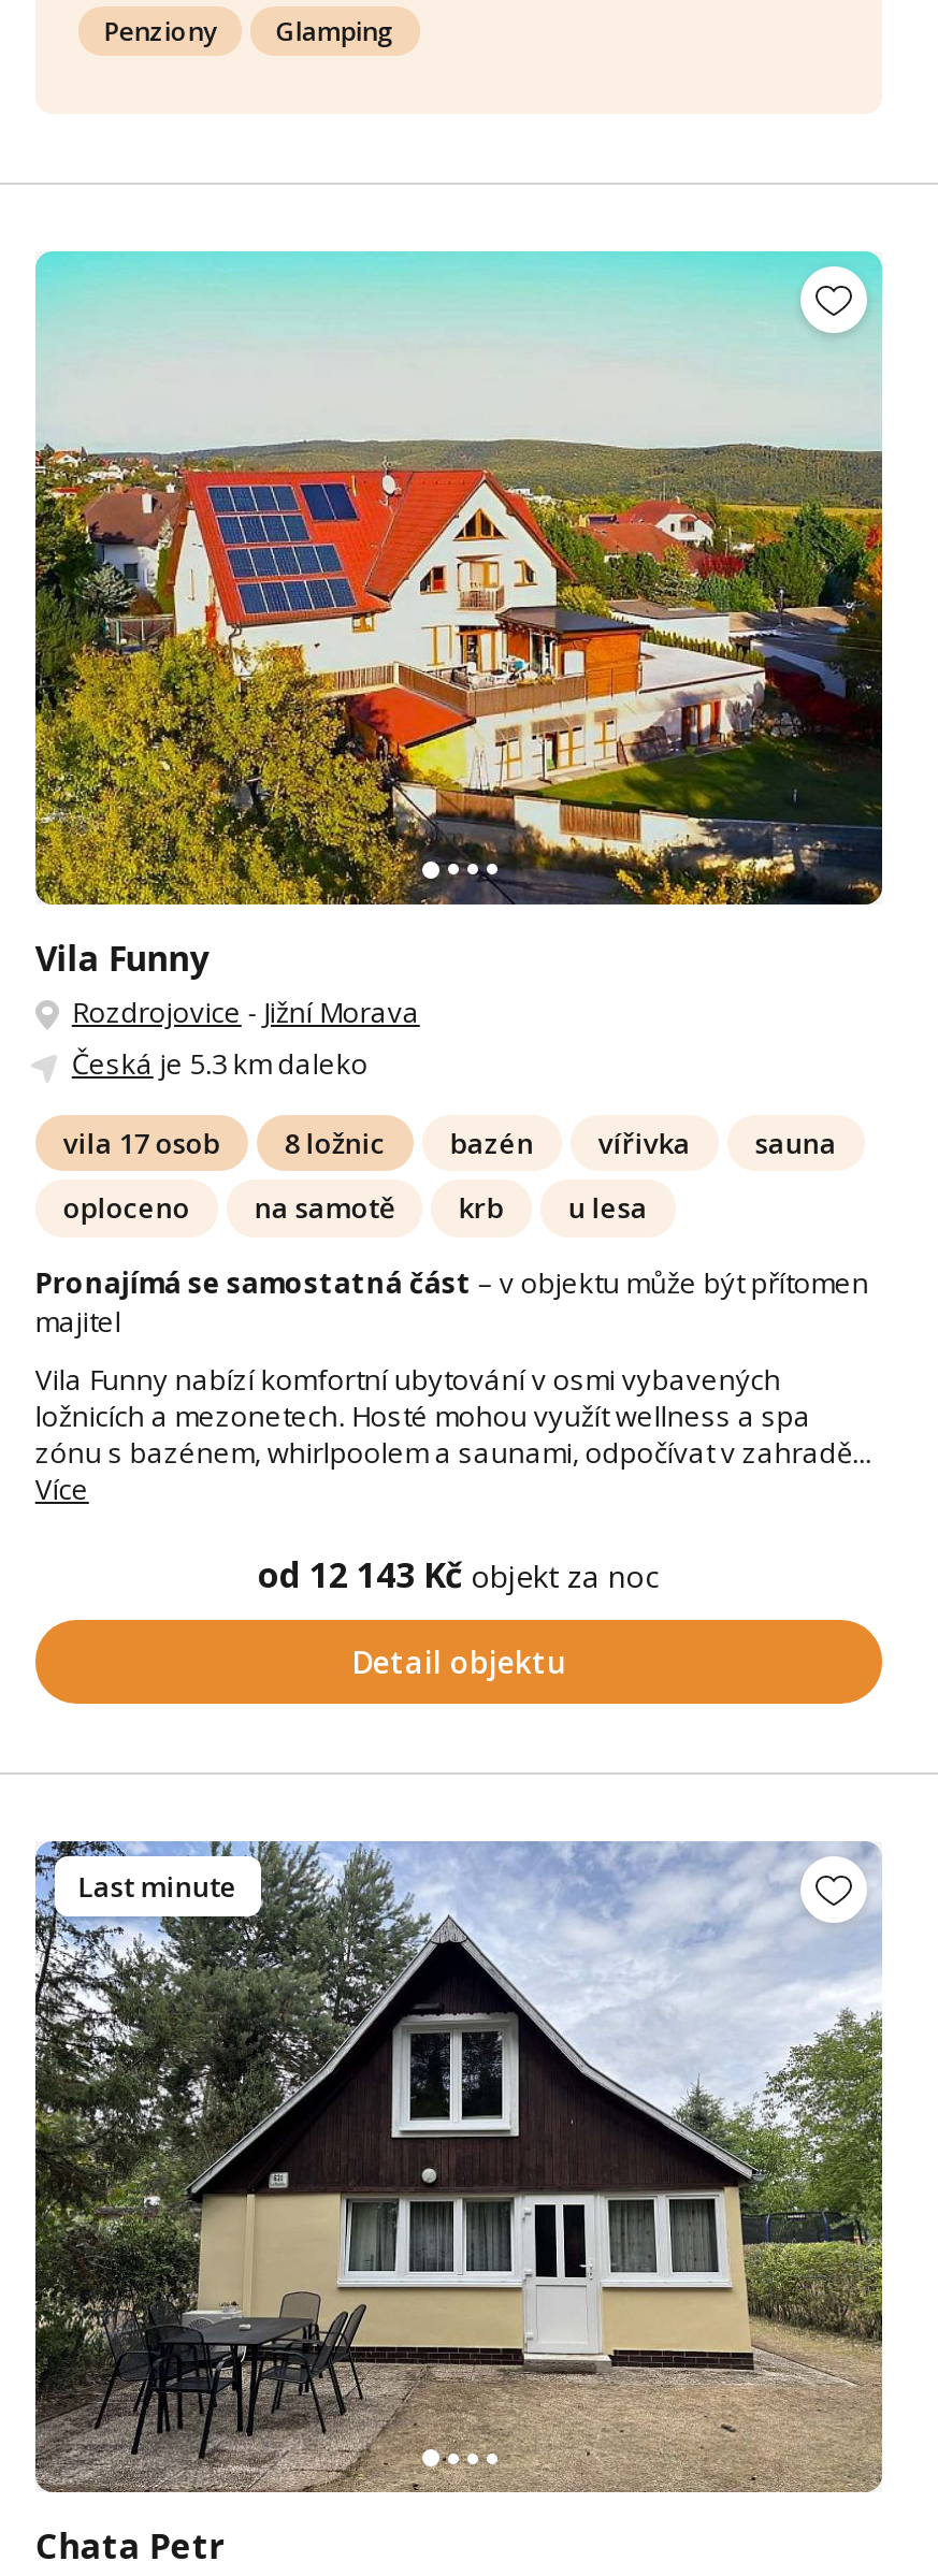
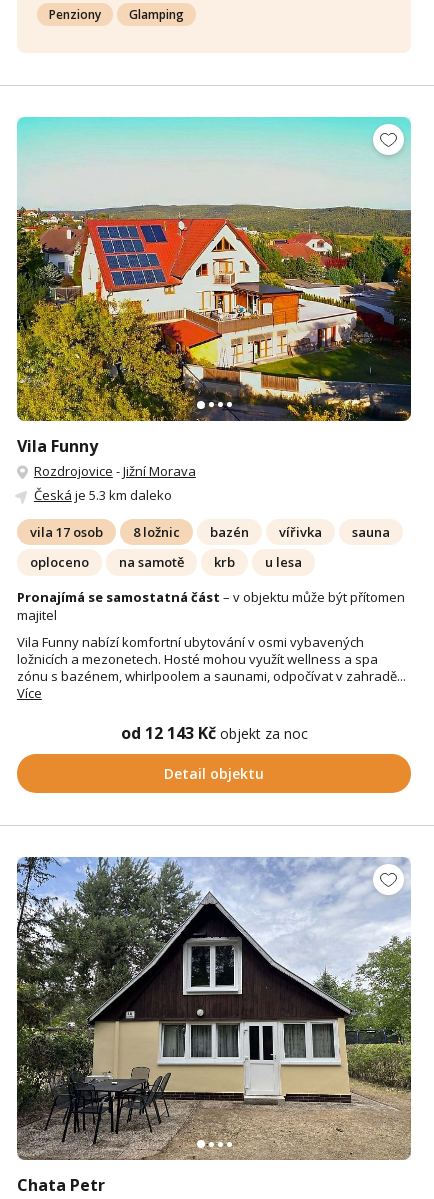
[78,1866,237,1905] Last minute -> none

